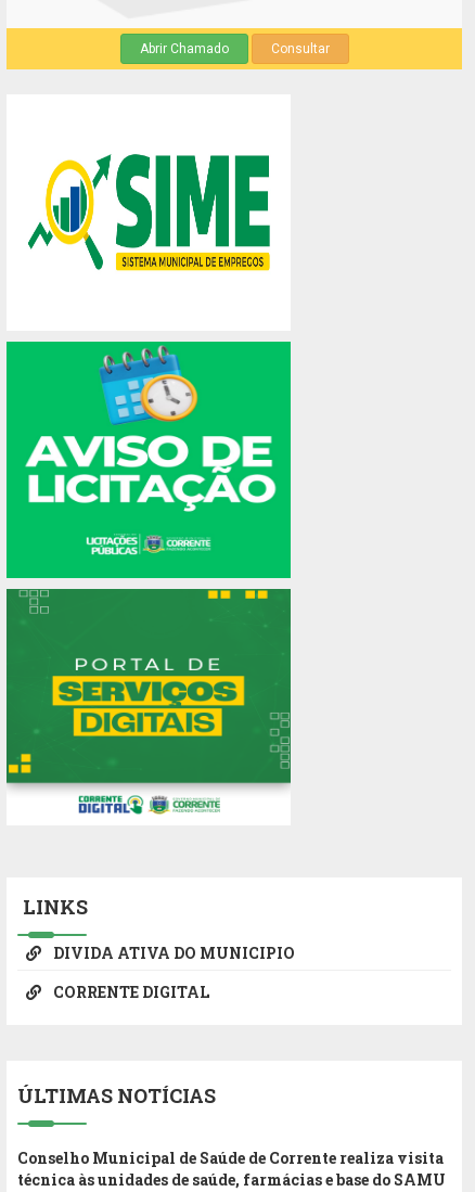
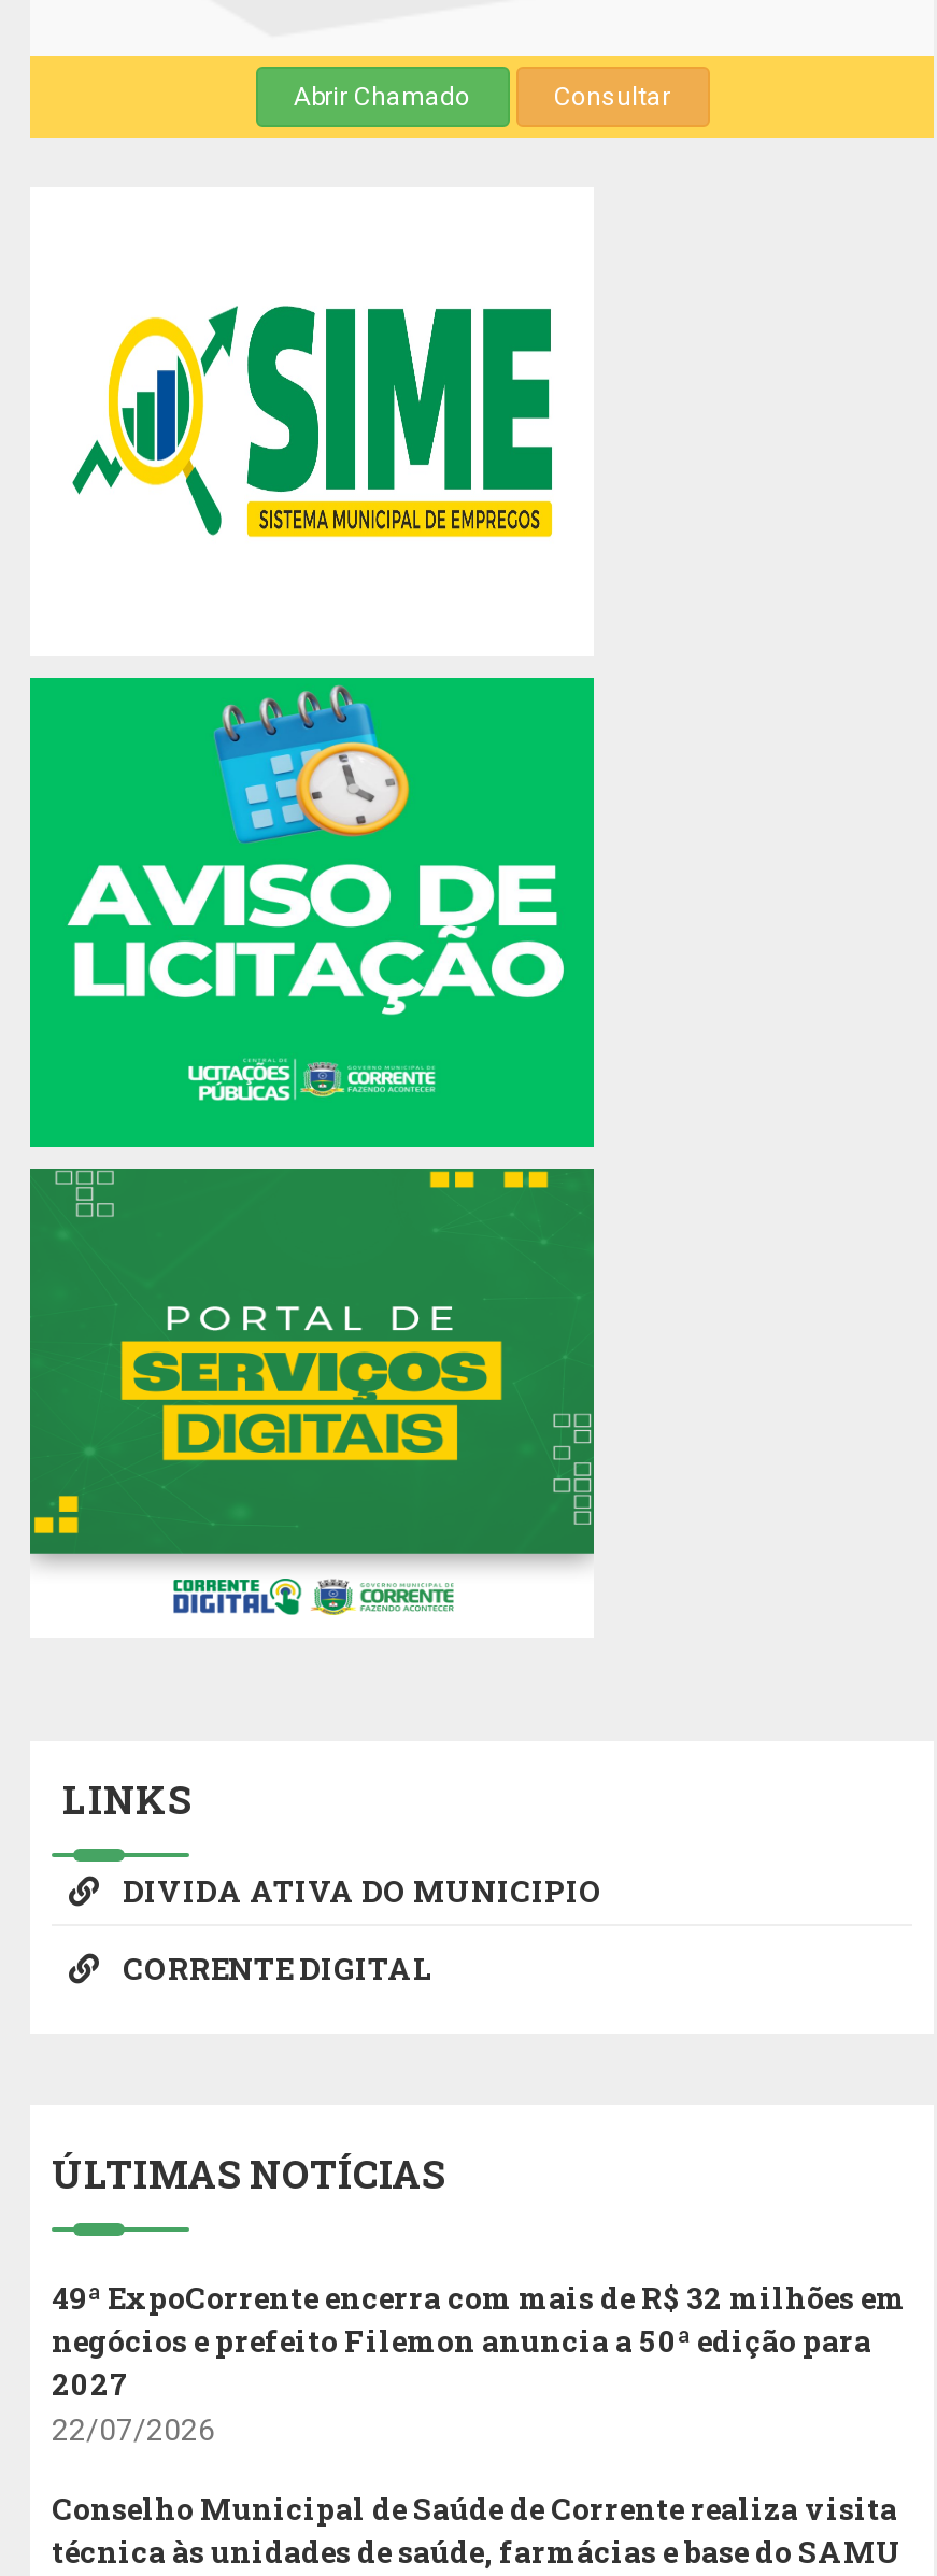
none -> [52,2276,906,2446] 49ª ExpoCorrente encerra com mais de R$ 32 milhões em | negócios e prefeito Filemon anuncia a 50ª edição para | 2027 | 22/07/2026

